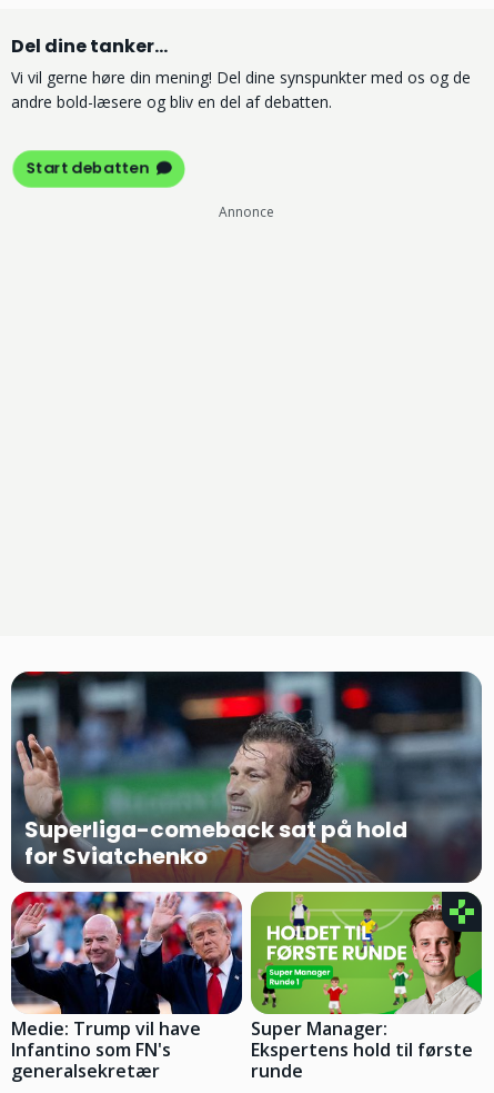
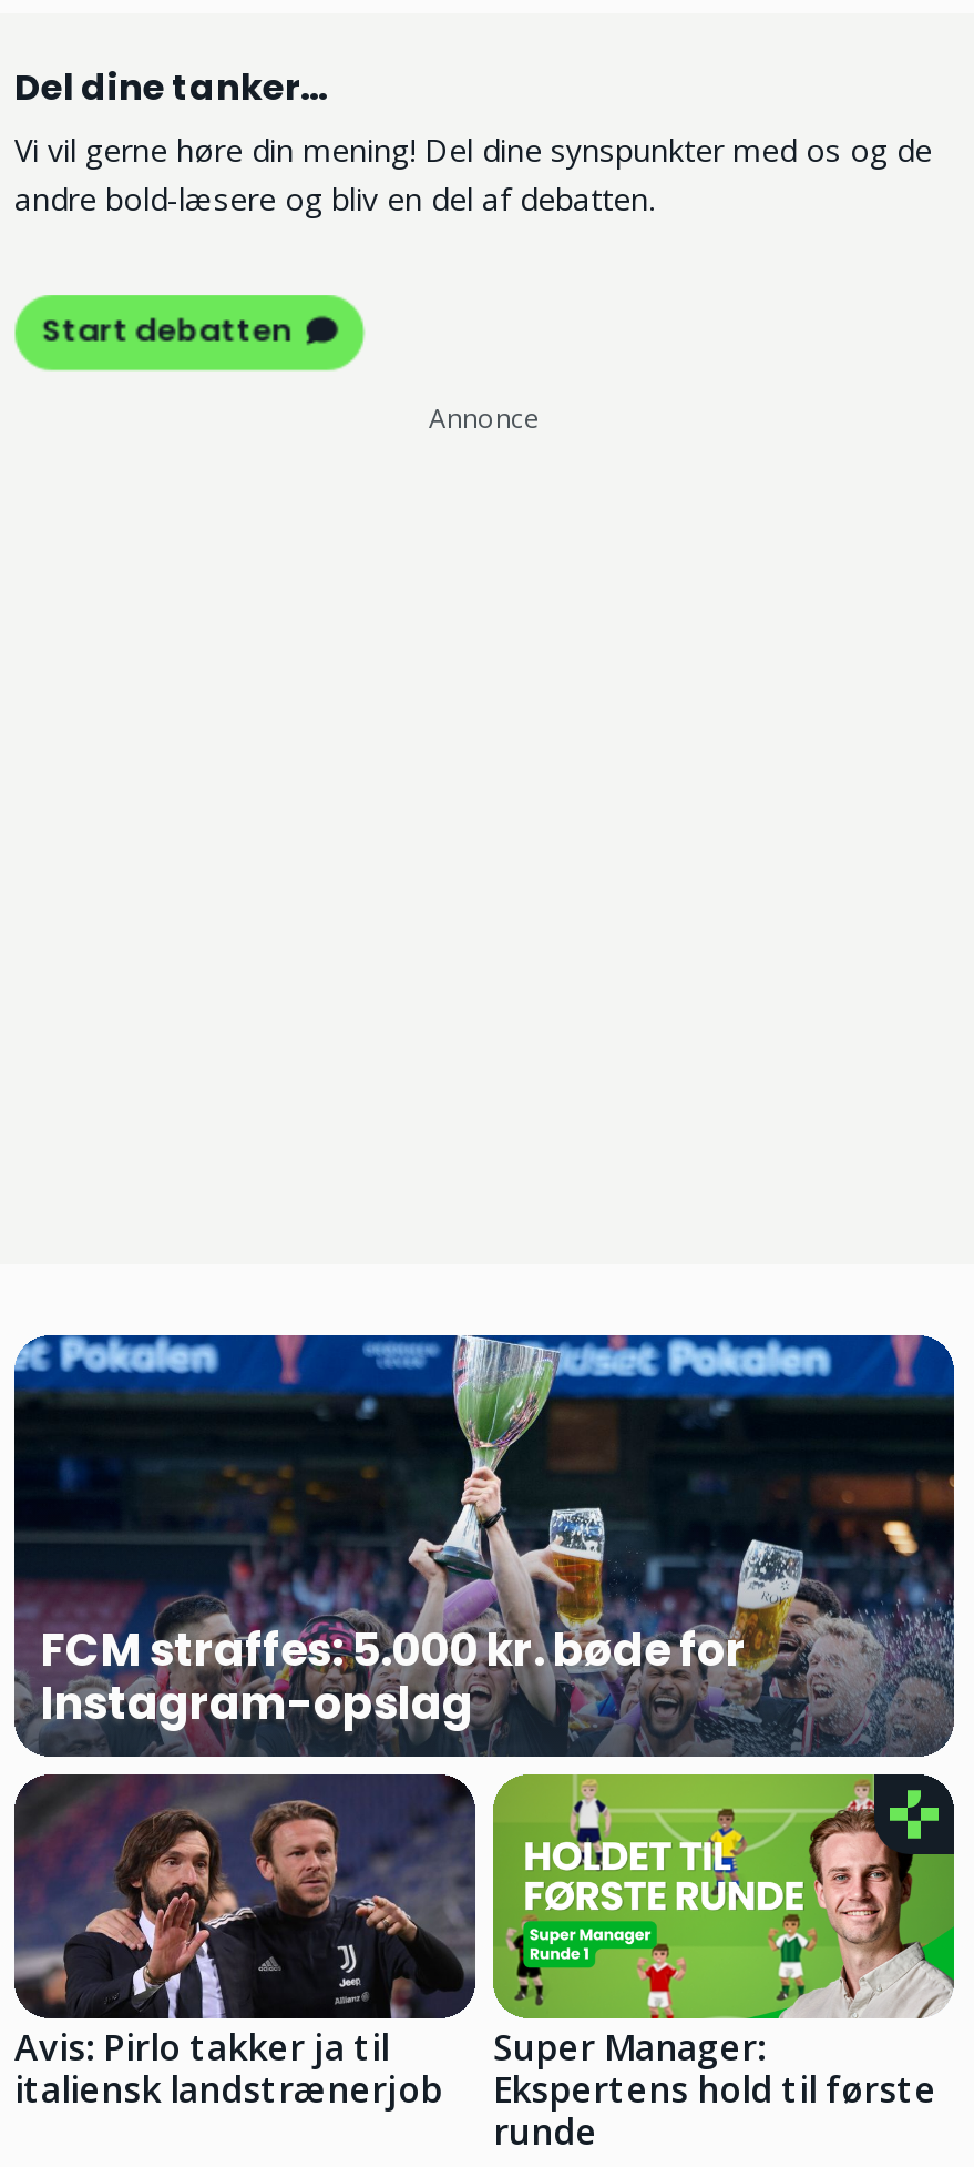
[10,670,483,883] [image] | Superliga-comeback sat på hold | for Sviatchenko -> [12,1333,956,1757] [image] | FCM straffes: 5.000 kr. bøde for | Instagram-opslag
[11,891,243,1083] [image] | Medie: Trump vil have | Infantino som FN's | generalsekretær -> [14,1772,478,2115] [image] | Avis: Pirlo takker ja til | italiensk landstrænerjob

